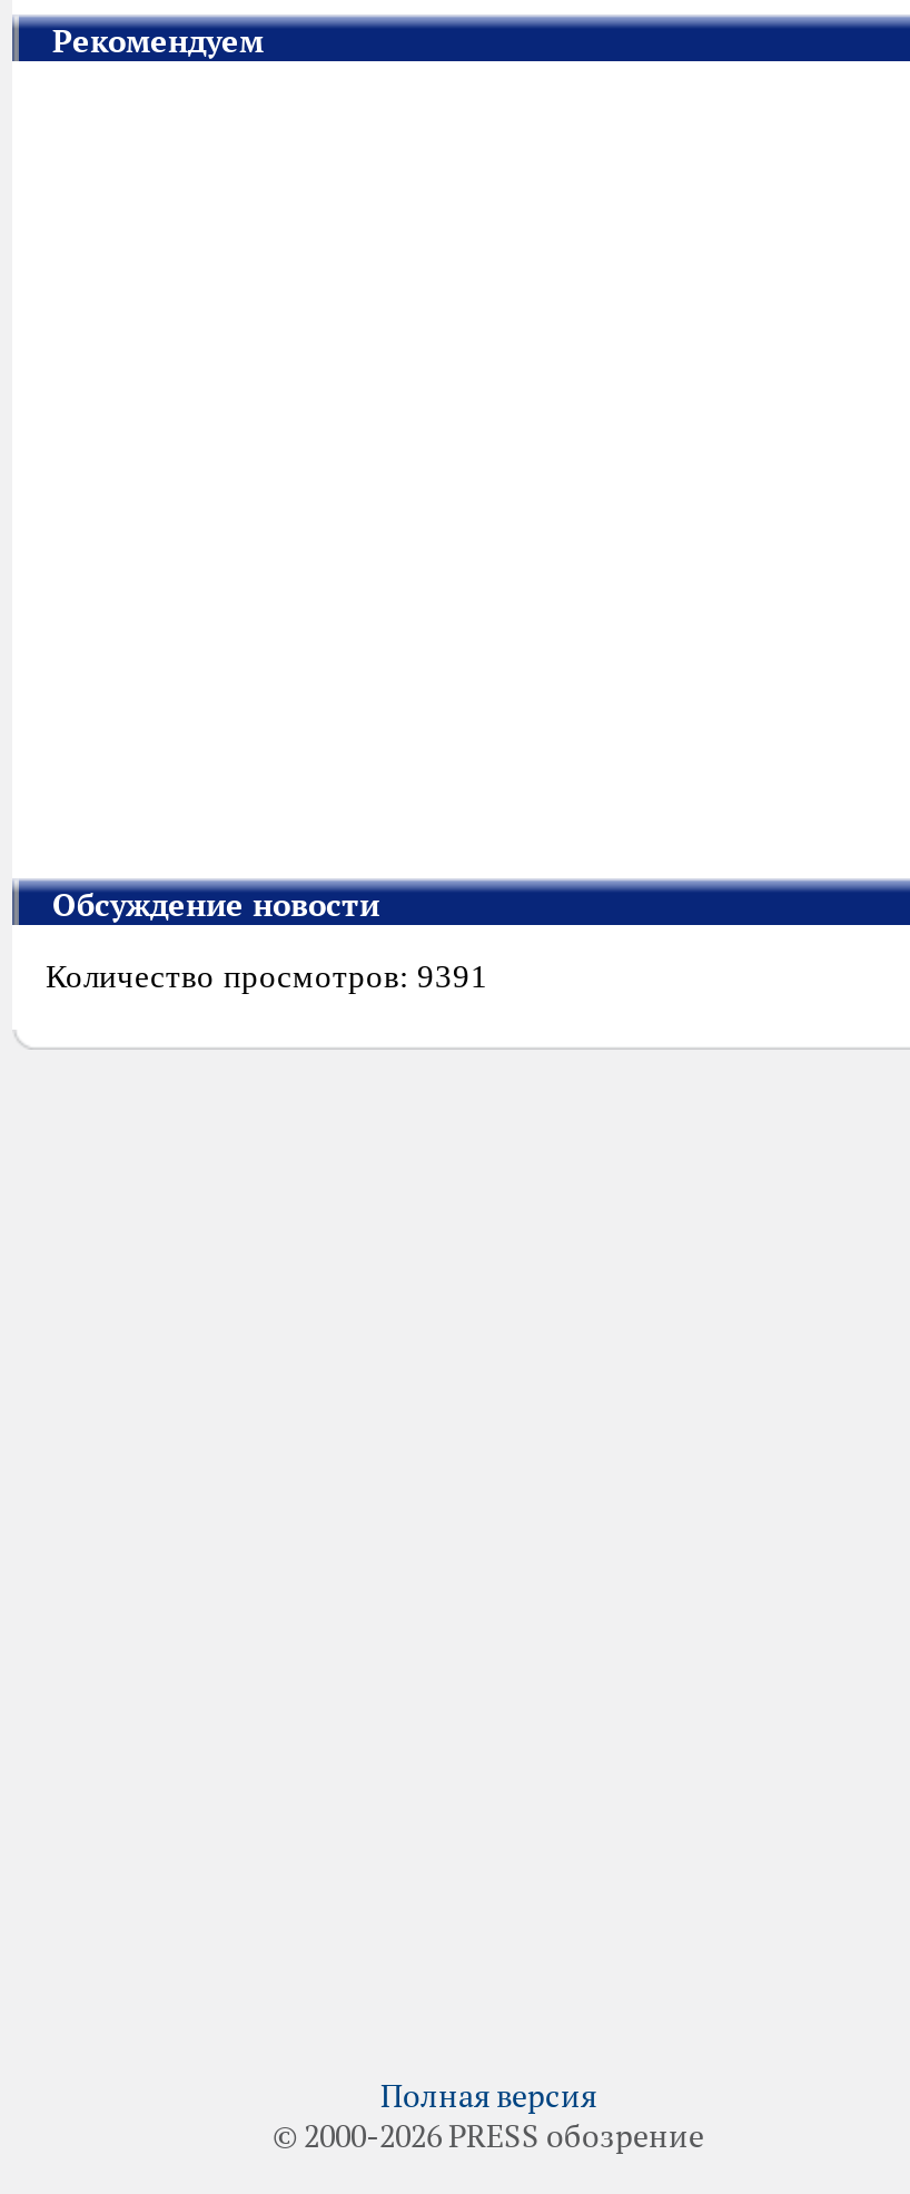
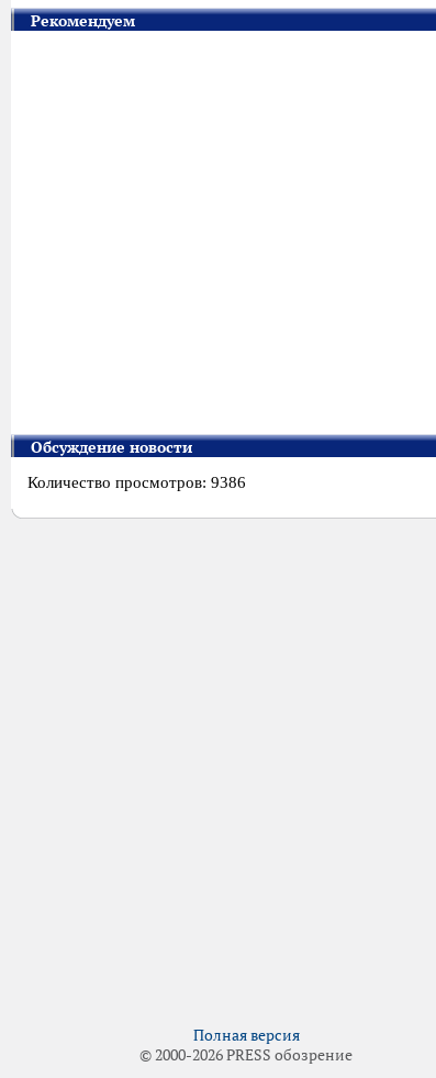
[46,958,488,993] Количество просмотров: 9391 -> [27,473,246,491] Количество просмотров: 9386

